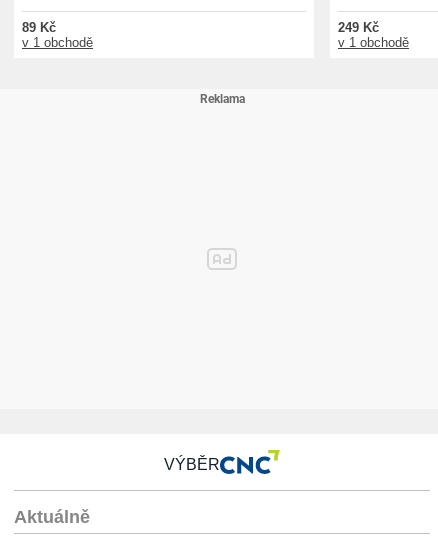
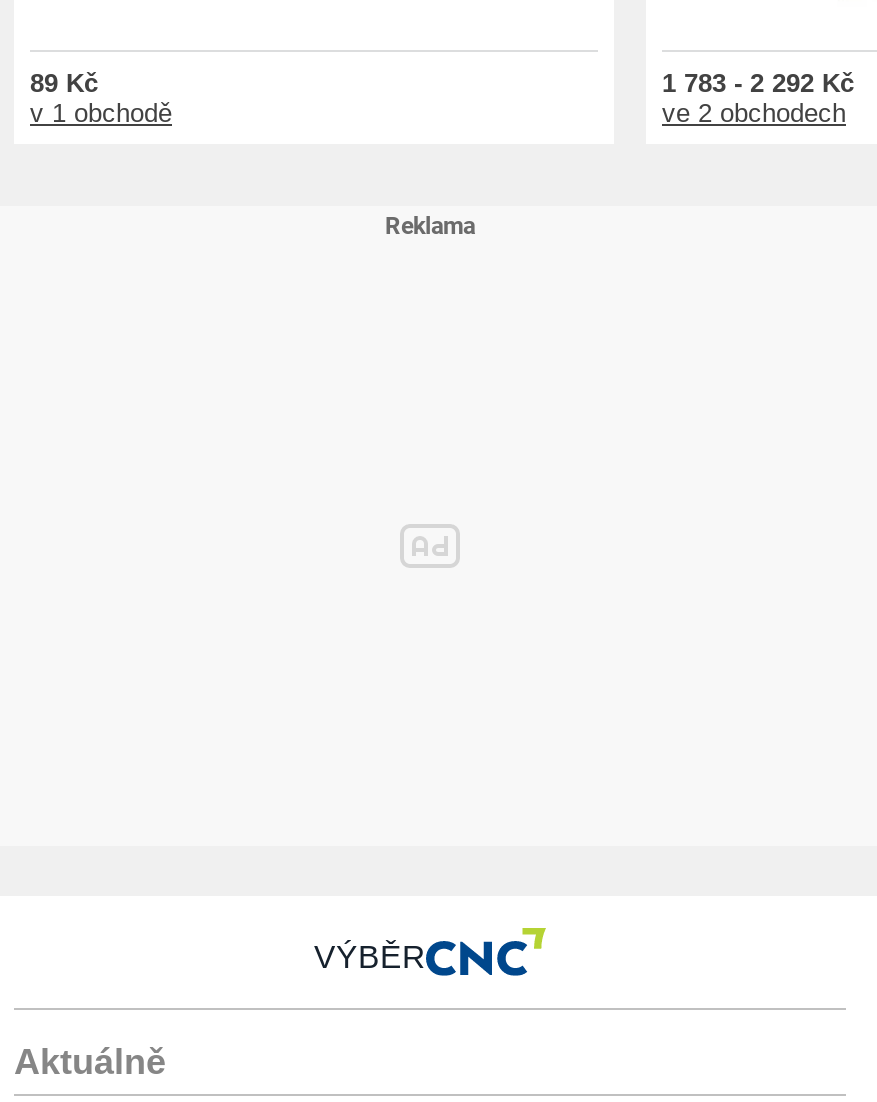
[338,20,409,50] 249 Kč | v 1 obchodě -> [662,68,854,128] 1 783 - 2 292 Kč | ve 2 obchodech

